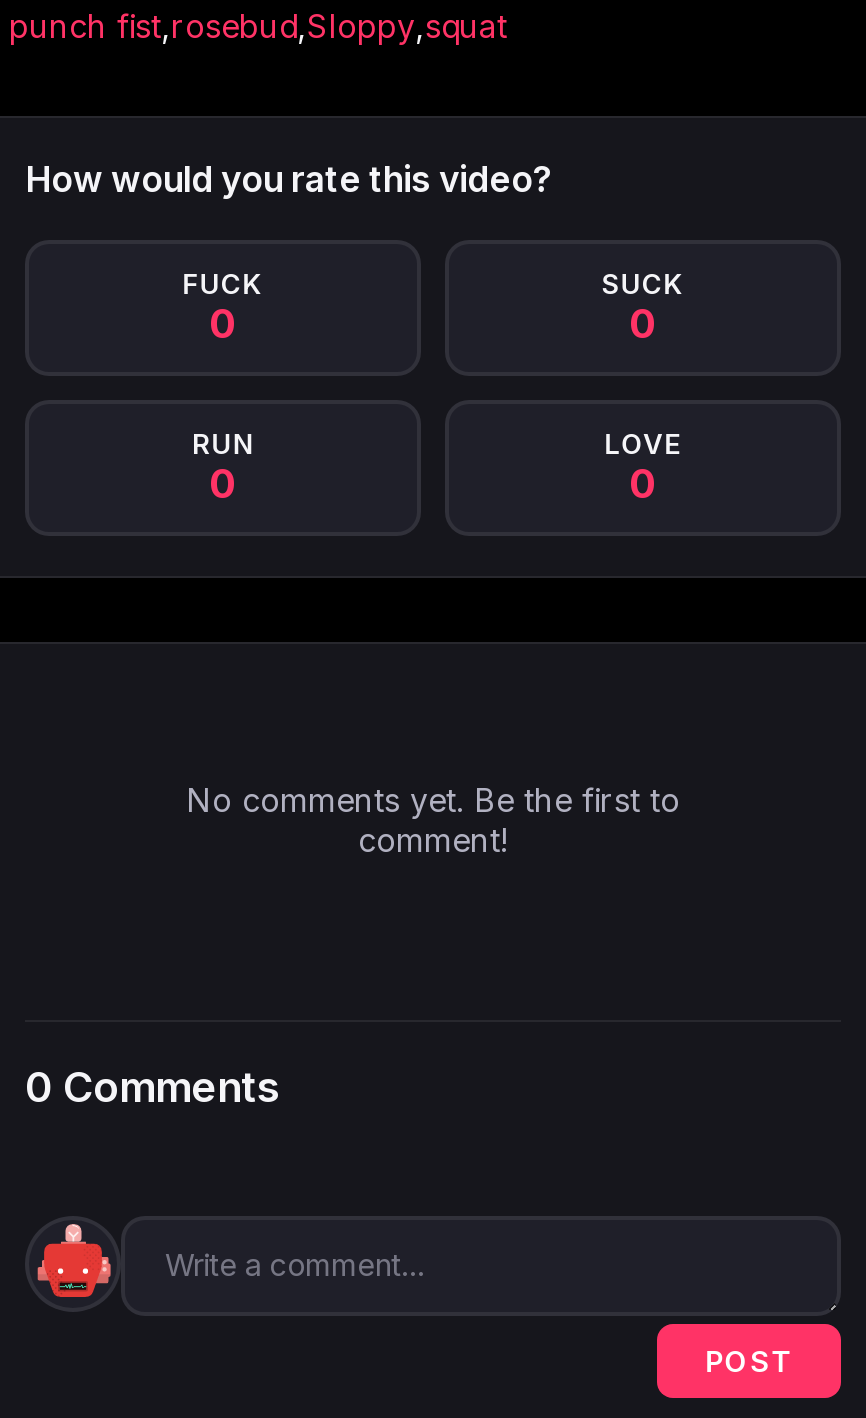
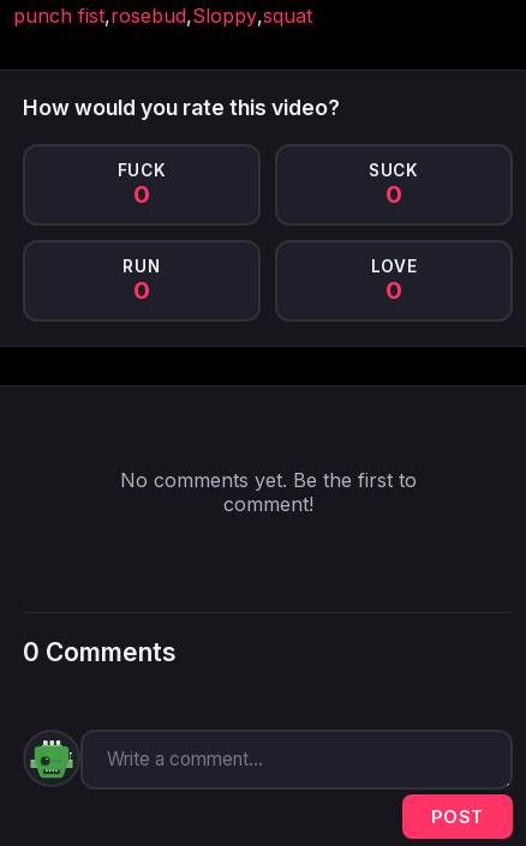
[35,1222,113,1300] [image] -> [29,734,74,779] [image]

